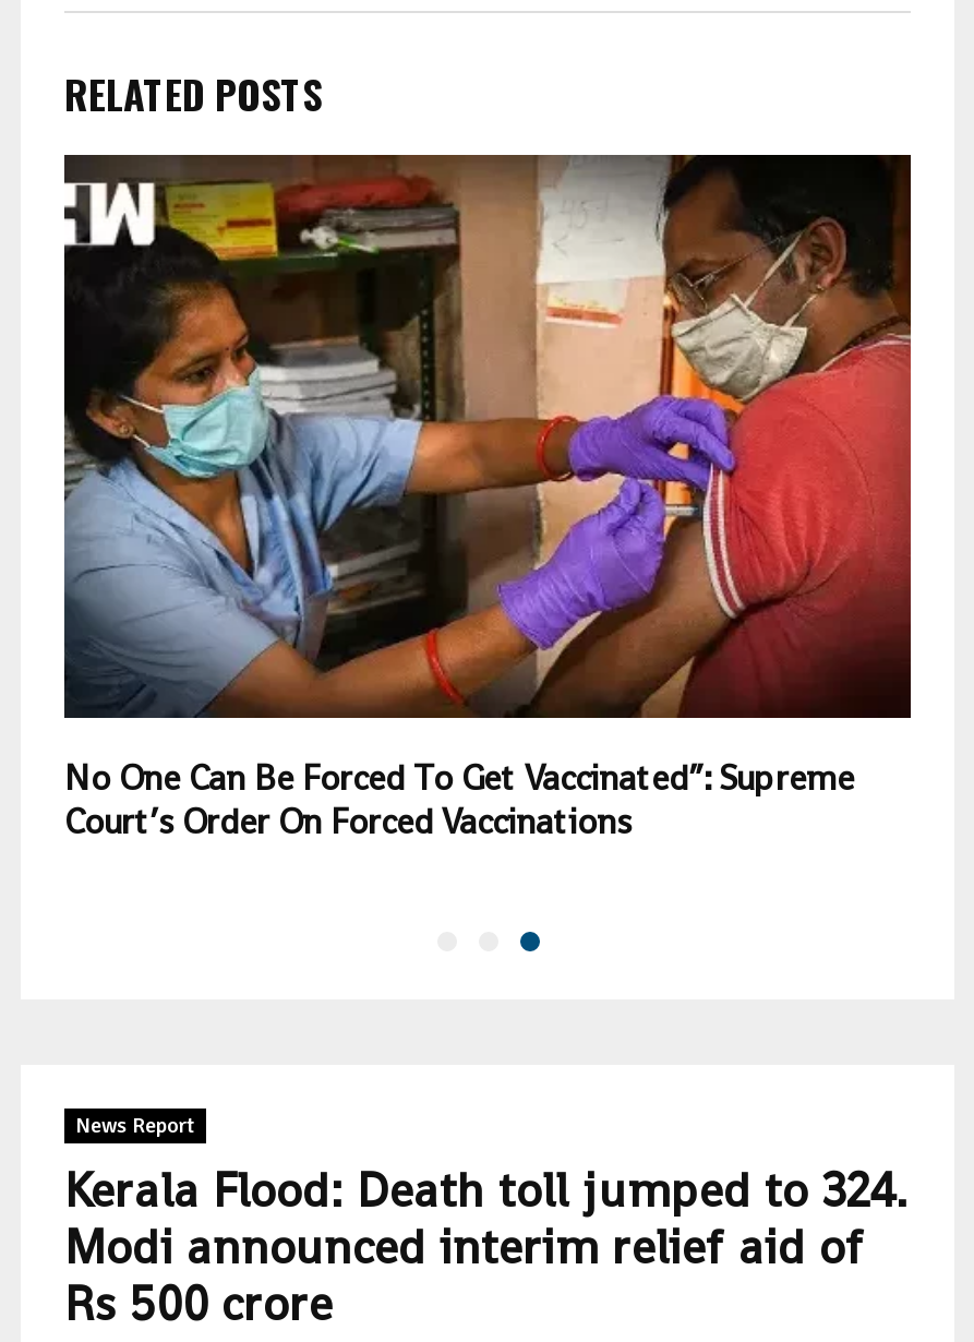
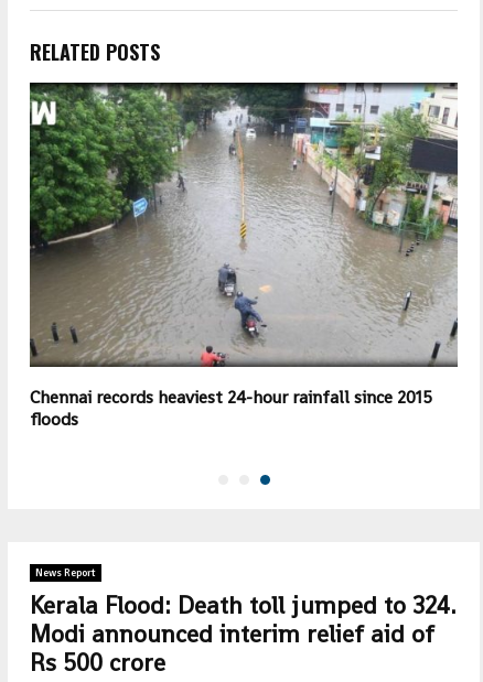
[64,153,913,845] [image] | No One Can Be Forced To Get Vaccinated”: Supreme | Court’s Order On Forced Vaccinations -> [29,82,459,431] [image] | Chennai records heaviest 24-hour rainfall since 2015 | floods

